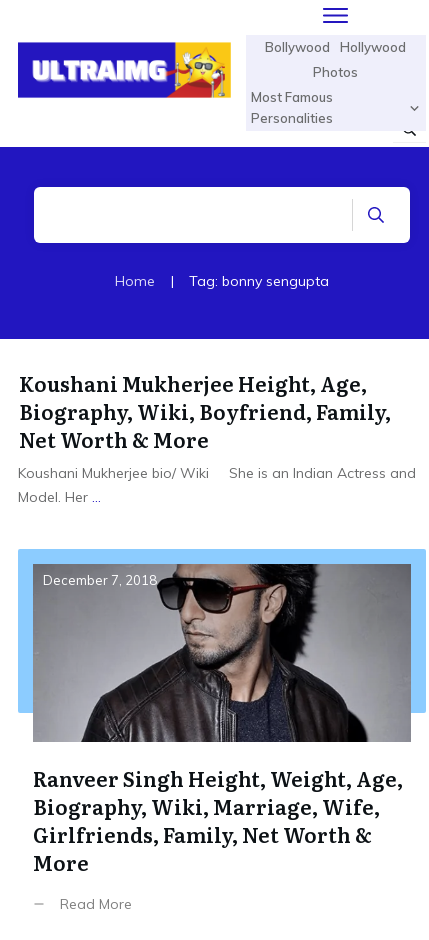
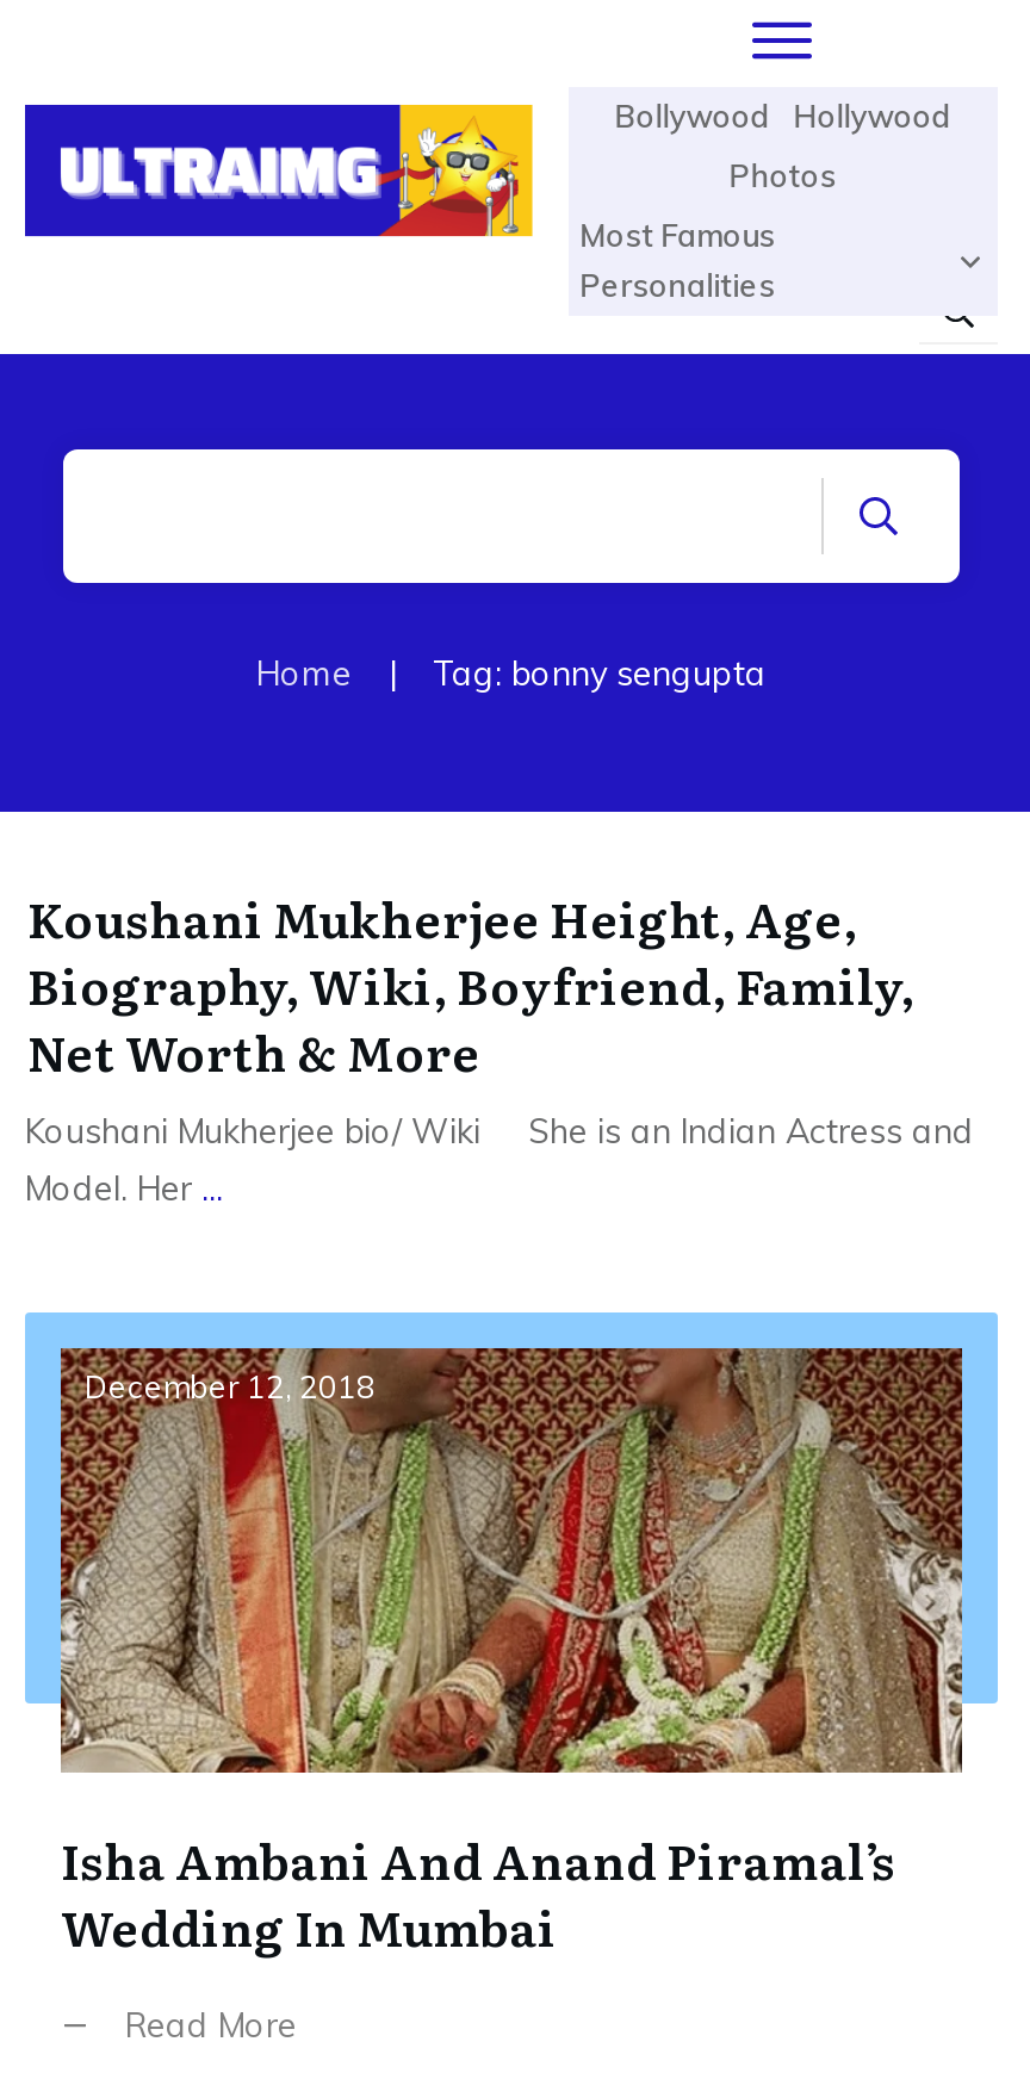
[33,563,411,743] [image] | December 7, 2018 -> [61,1346,962,1672] [image] | December 12, 2018
[33,763,403,877] Ranveer Singh Height, Weight, Age, | Biography, Wiki, Marriage, Wife, | Girlfriends, Family, Net Worth & | More -> [61,1823,895,1961] Isha Ambani And Anand Piramal’s | Wedding In Mumbai

